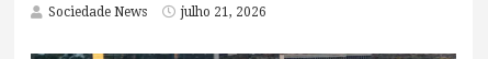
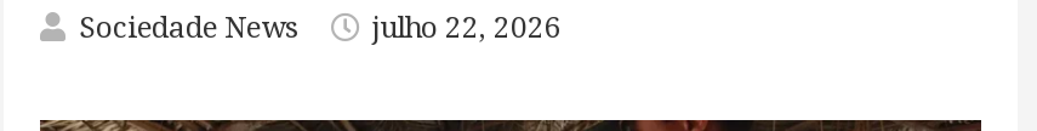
[181,4,266,20] julho 21, 2026 -> [372,10,562,44] julho 22, 2026

